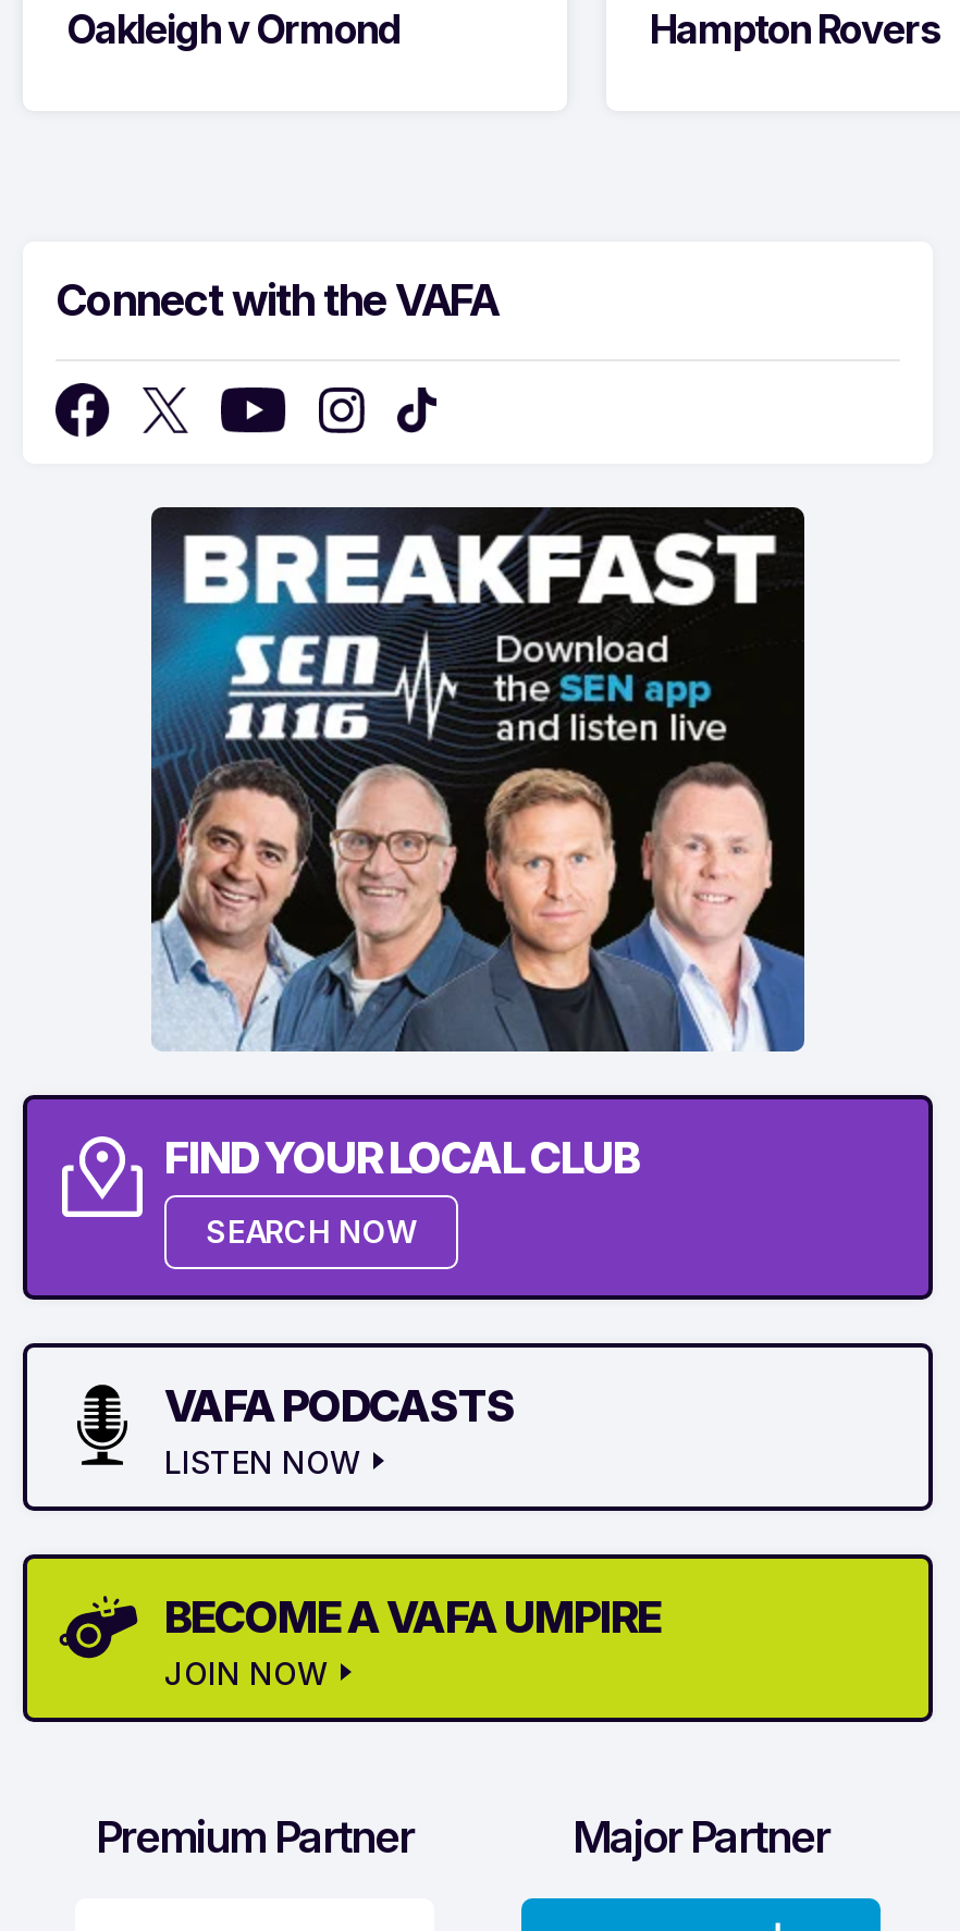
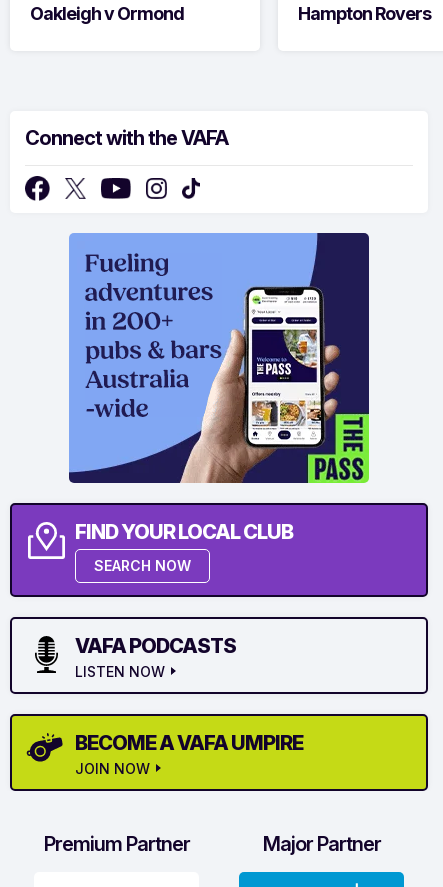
[149,505,807,1054] [image] -> [68,232,370,484] [image]

